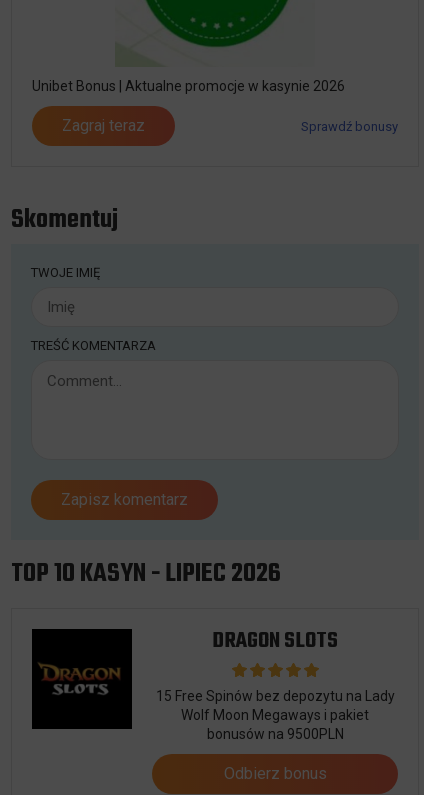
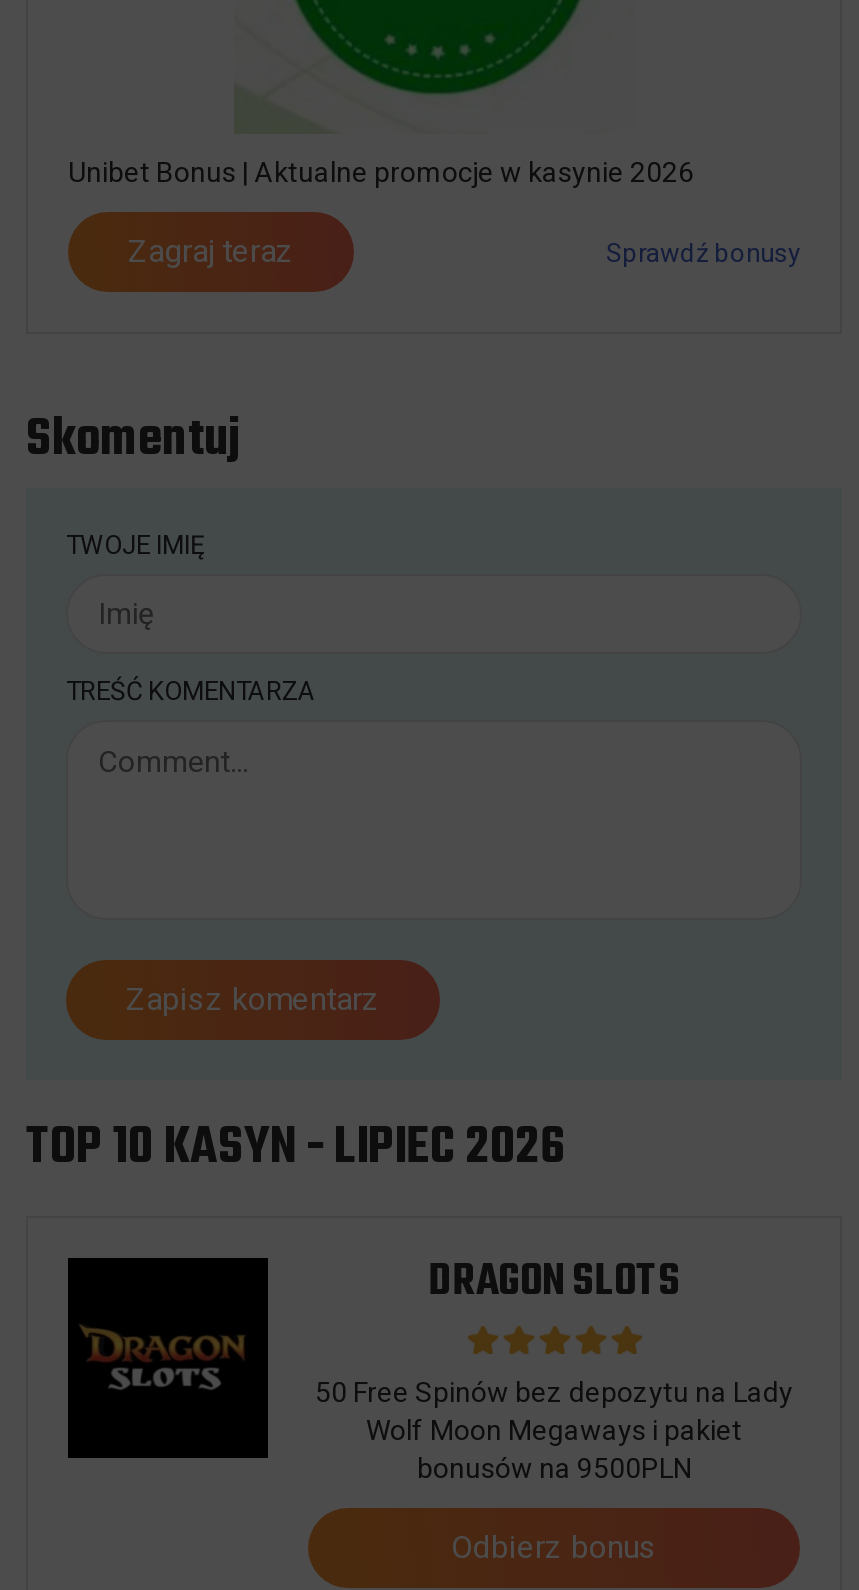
[155,688,394,704] 15 Free Spinów bez depozytu na Lady -> [315,1376,793,1408] 50 Free Spinów bez depozytu na Lady

